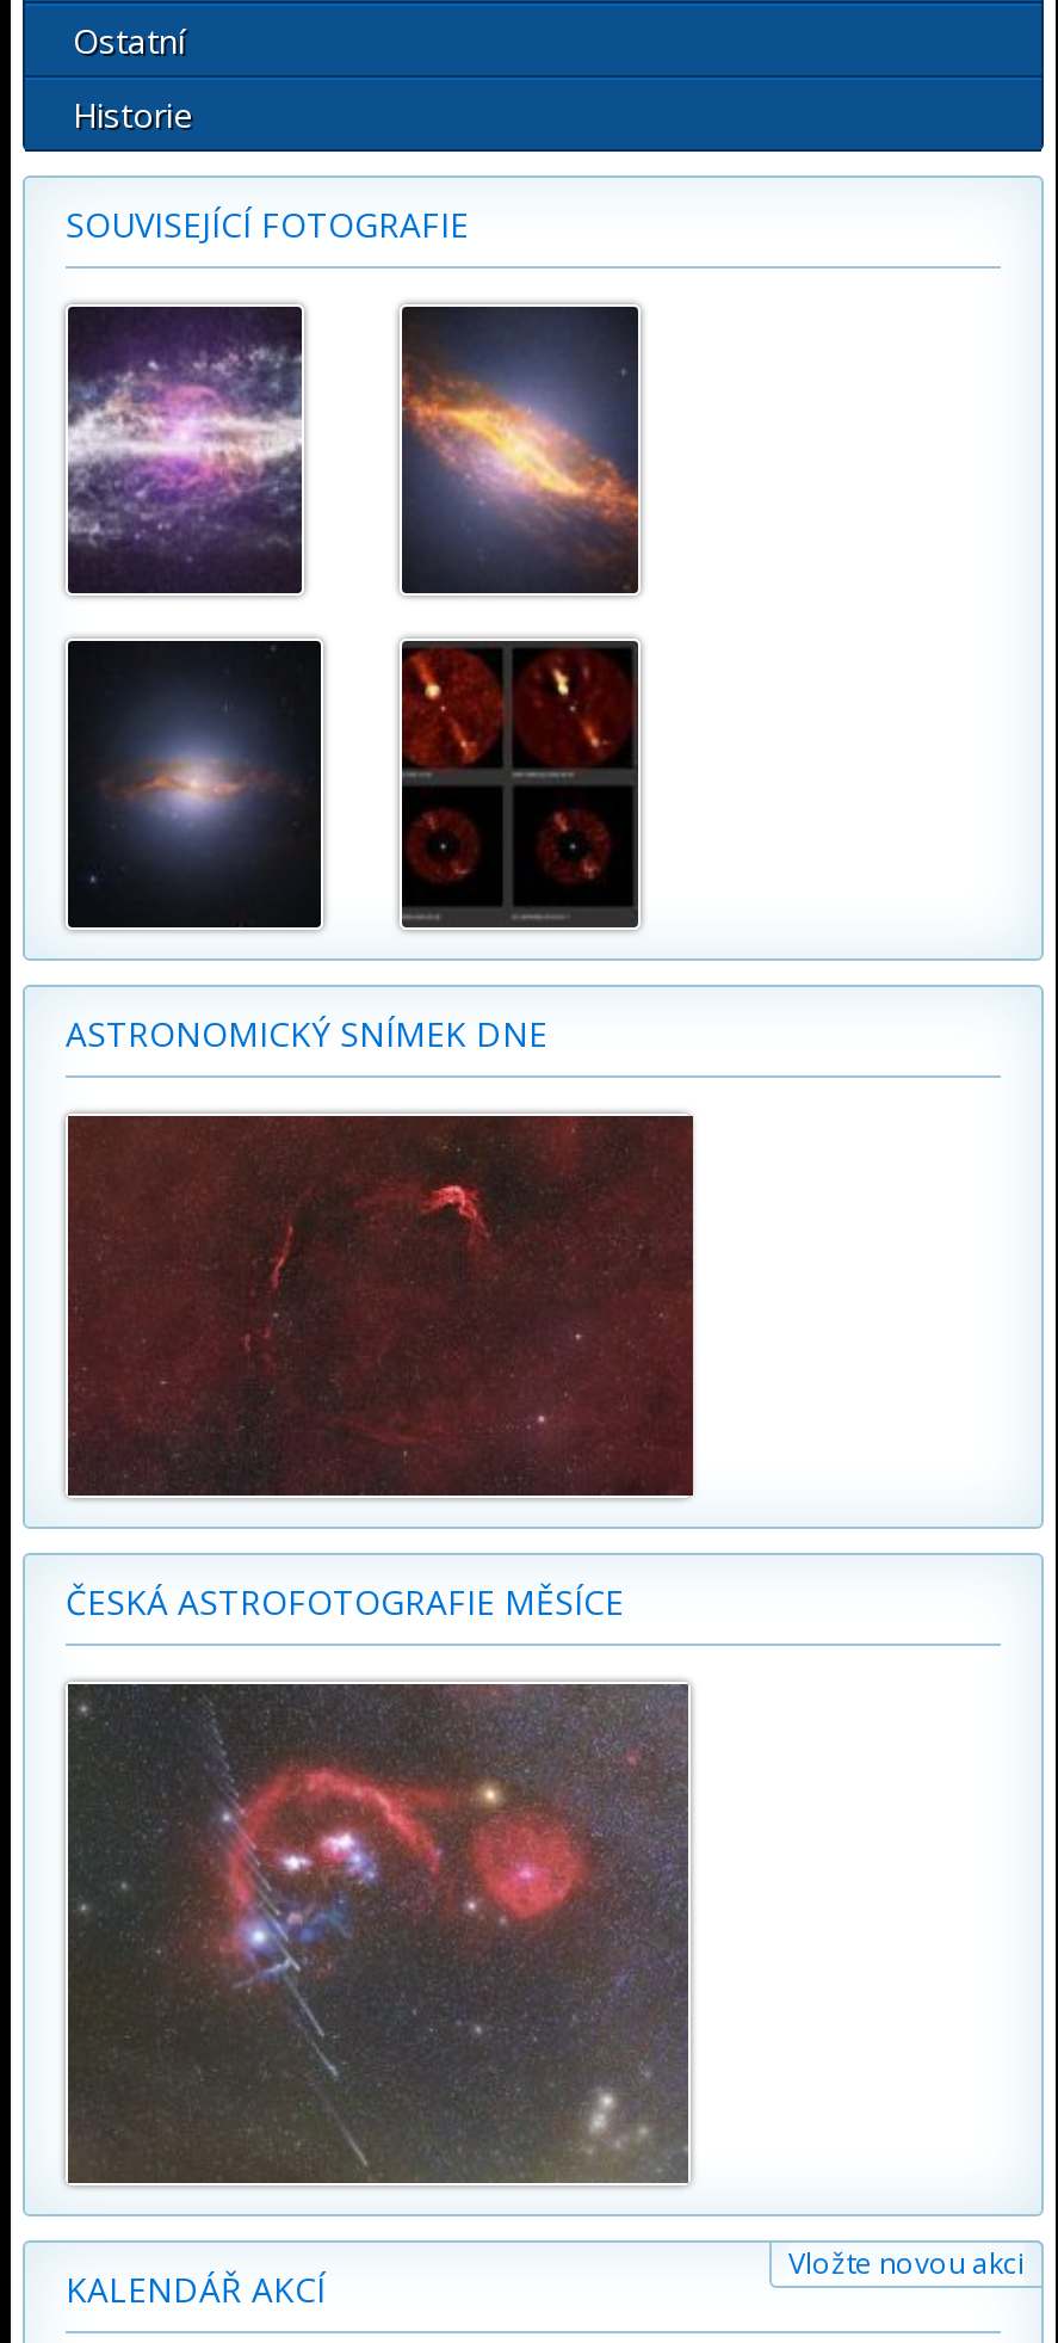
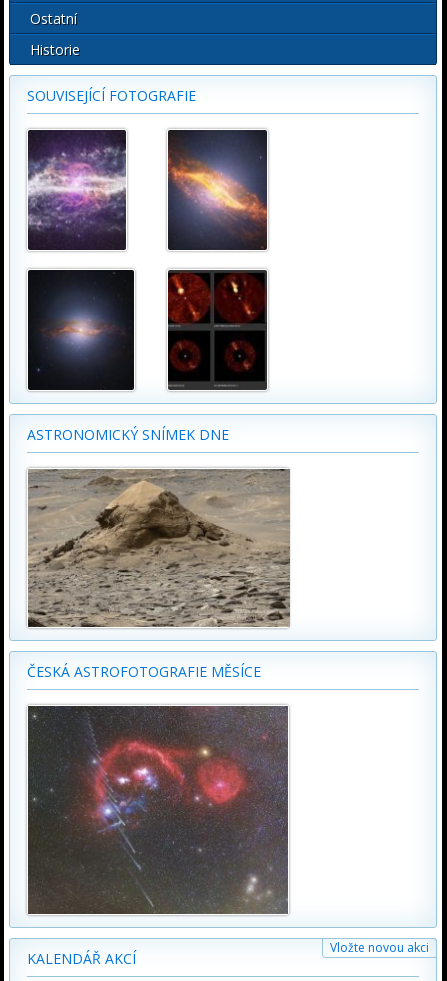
[68,1116,693,1496] [image] -> [28,469,291,627] [image]

